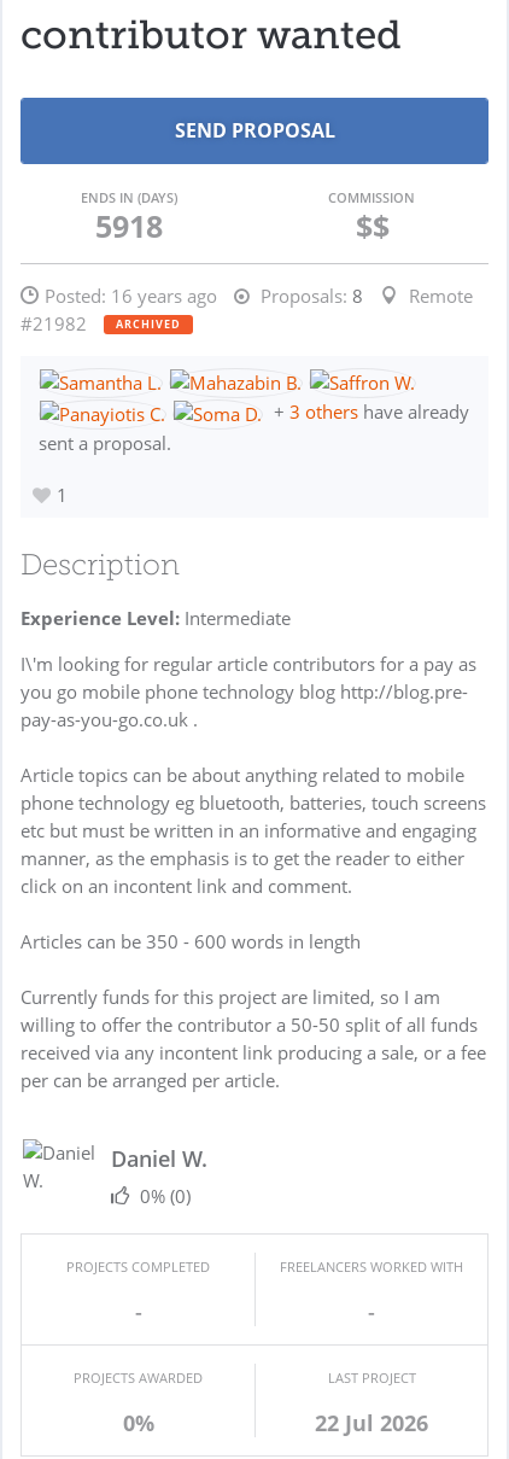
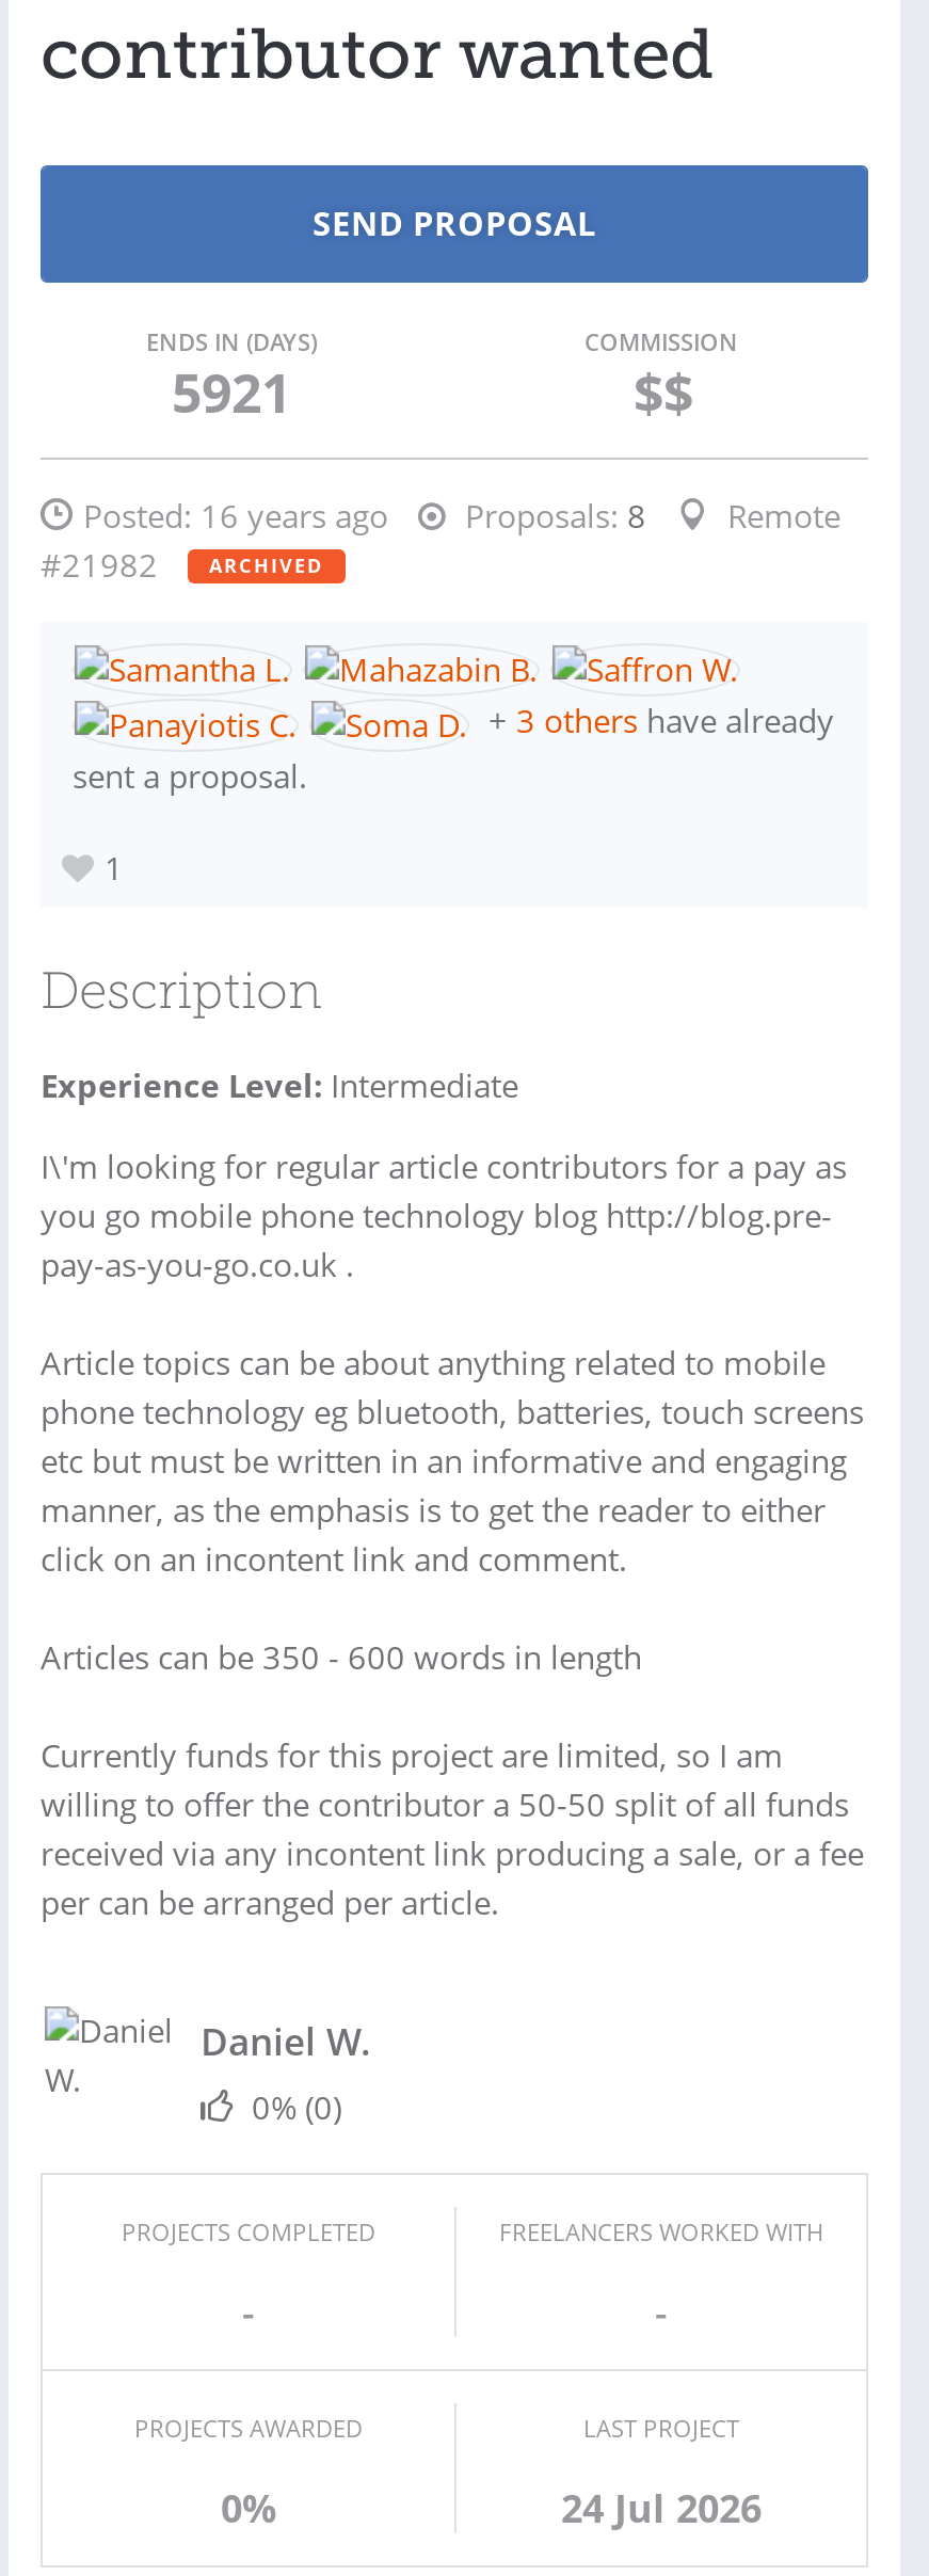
[95,205,162,246] 5918 -> [172,355,291,428] 5921
[315,1408,428,1437] 22 Jul 2026 -> [561,2482,762,2533] 24 Jul 2026

